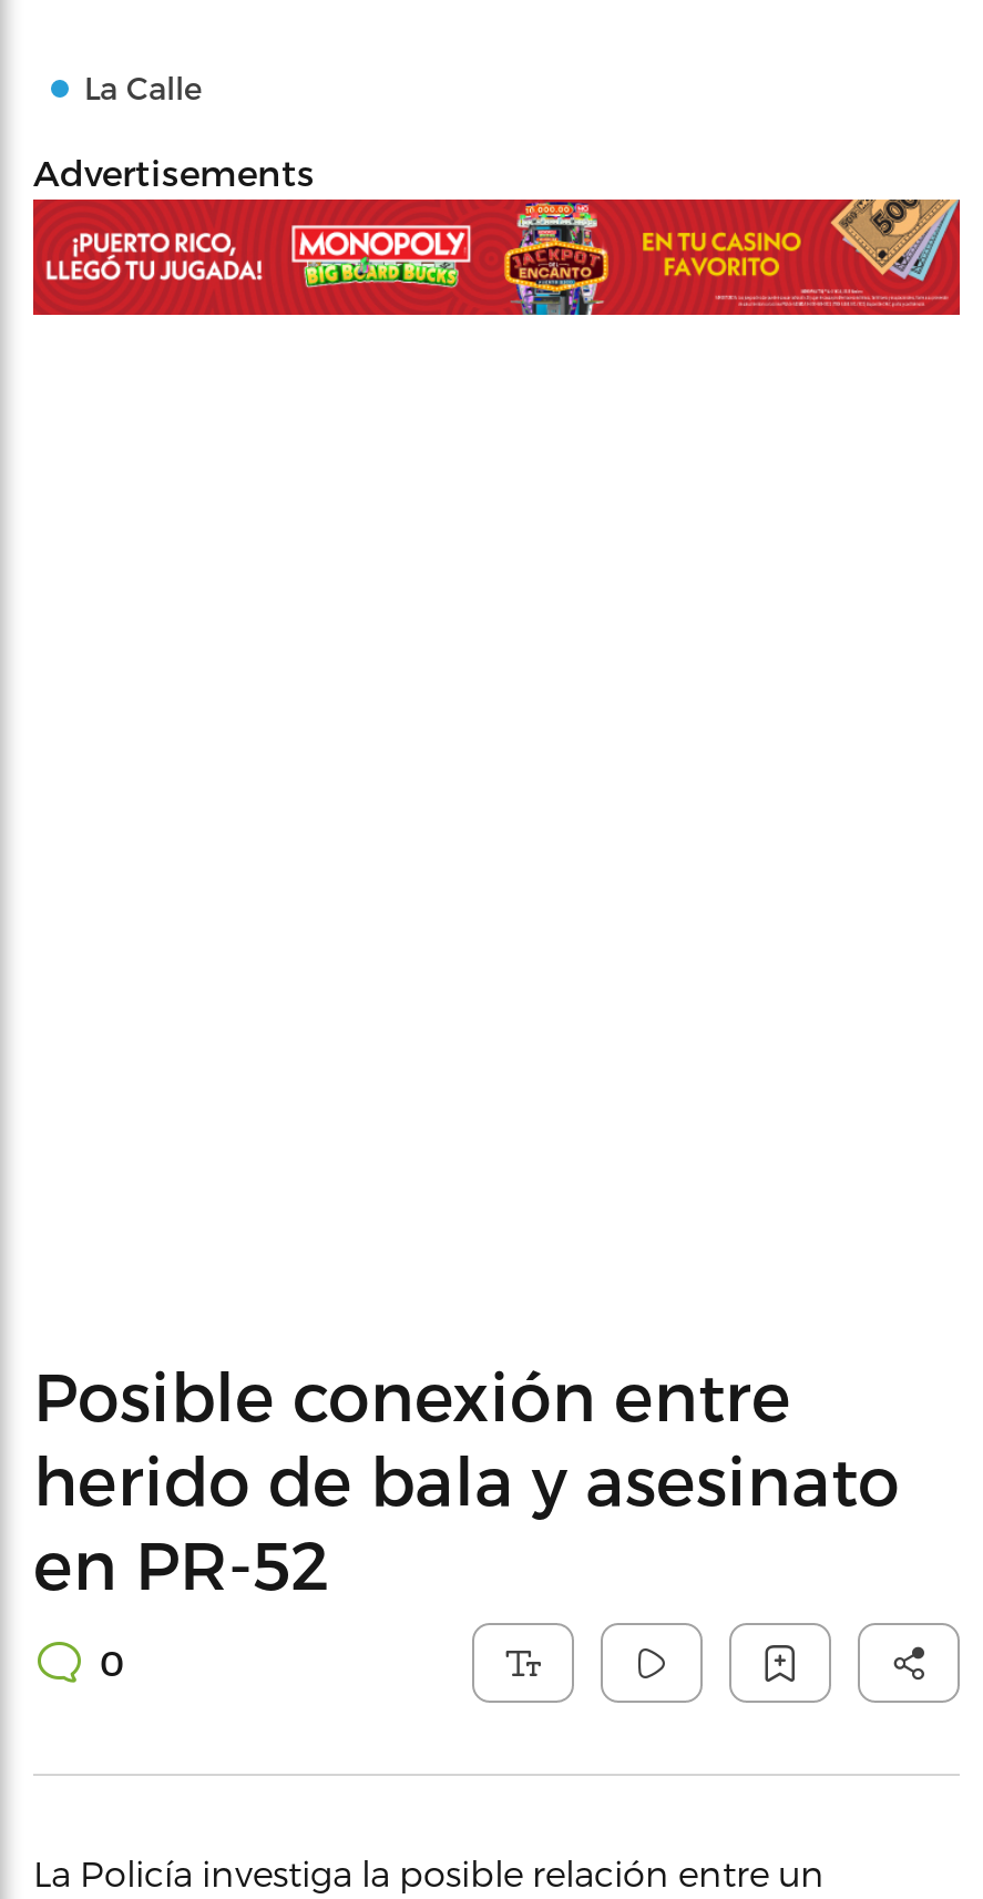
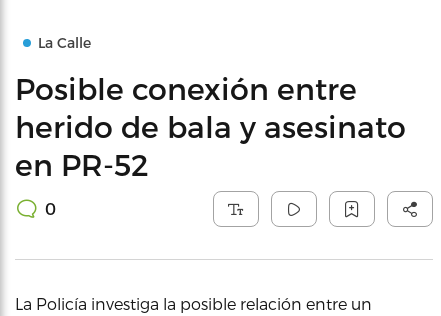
[33,151,315,193] Advertisements -> none
[31,197,962,317] [image] -> none

